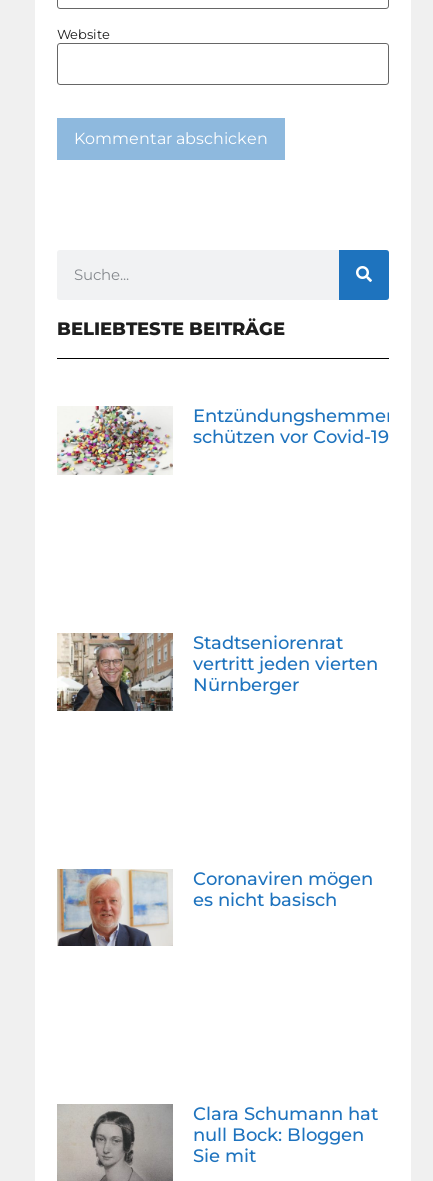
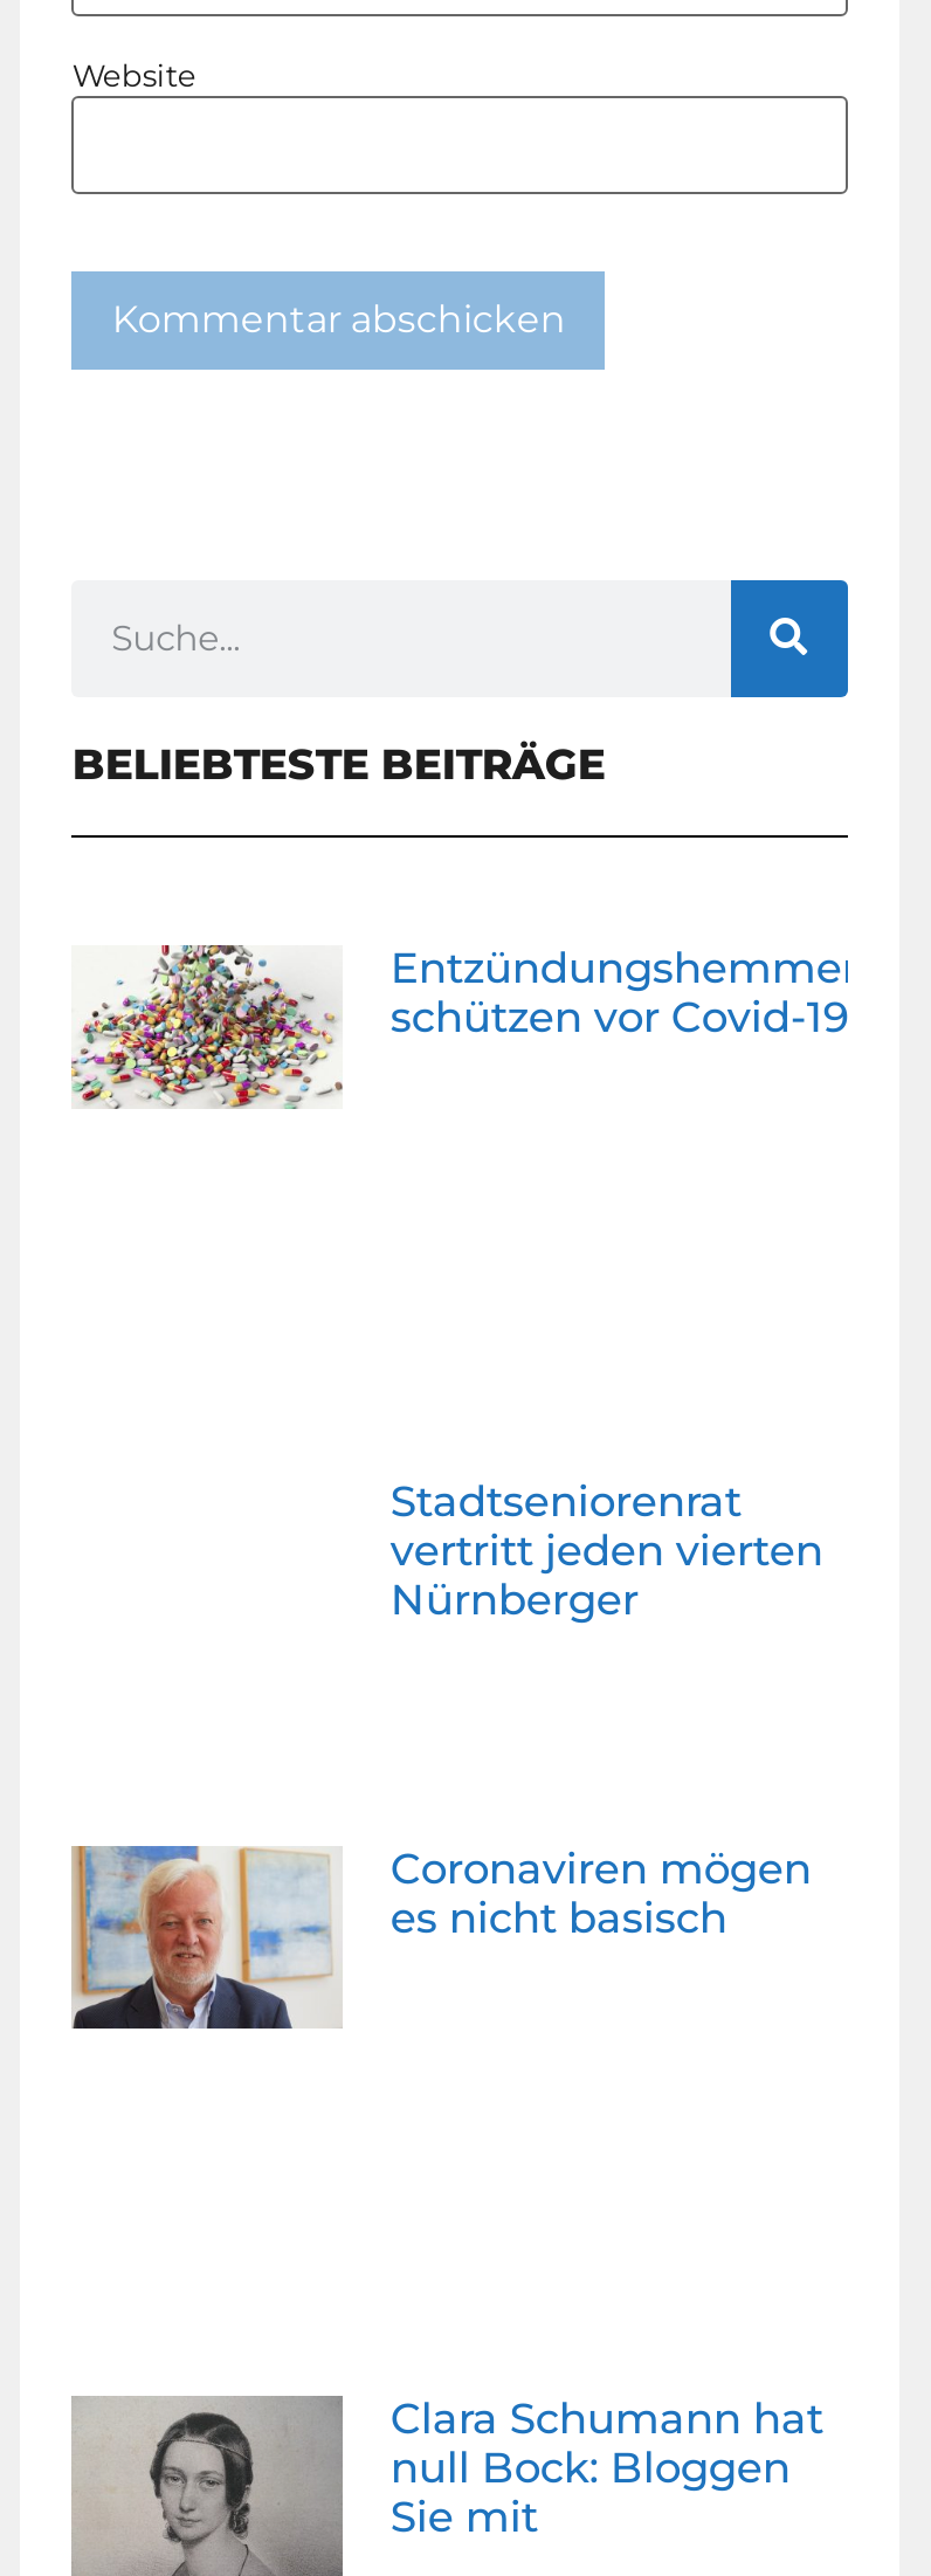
[56,632,174,712] [image] -> none

